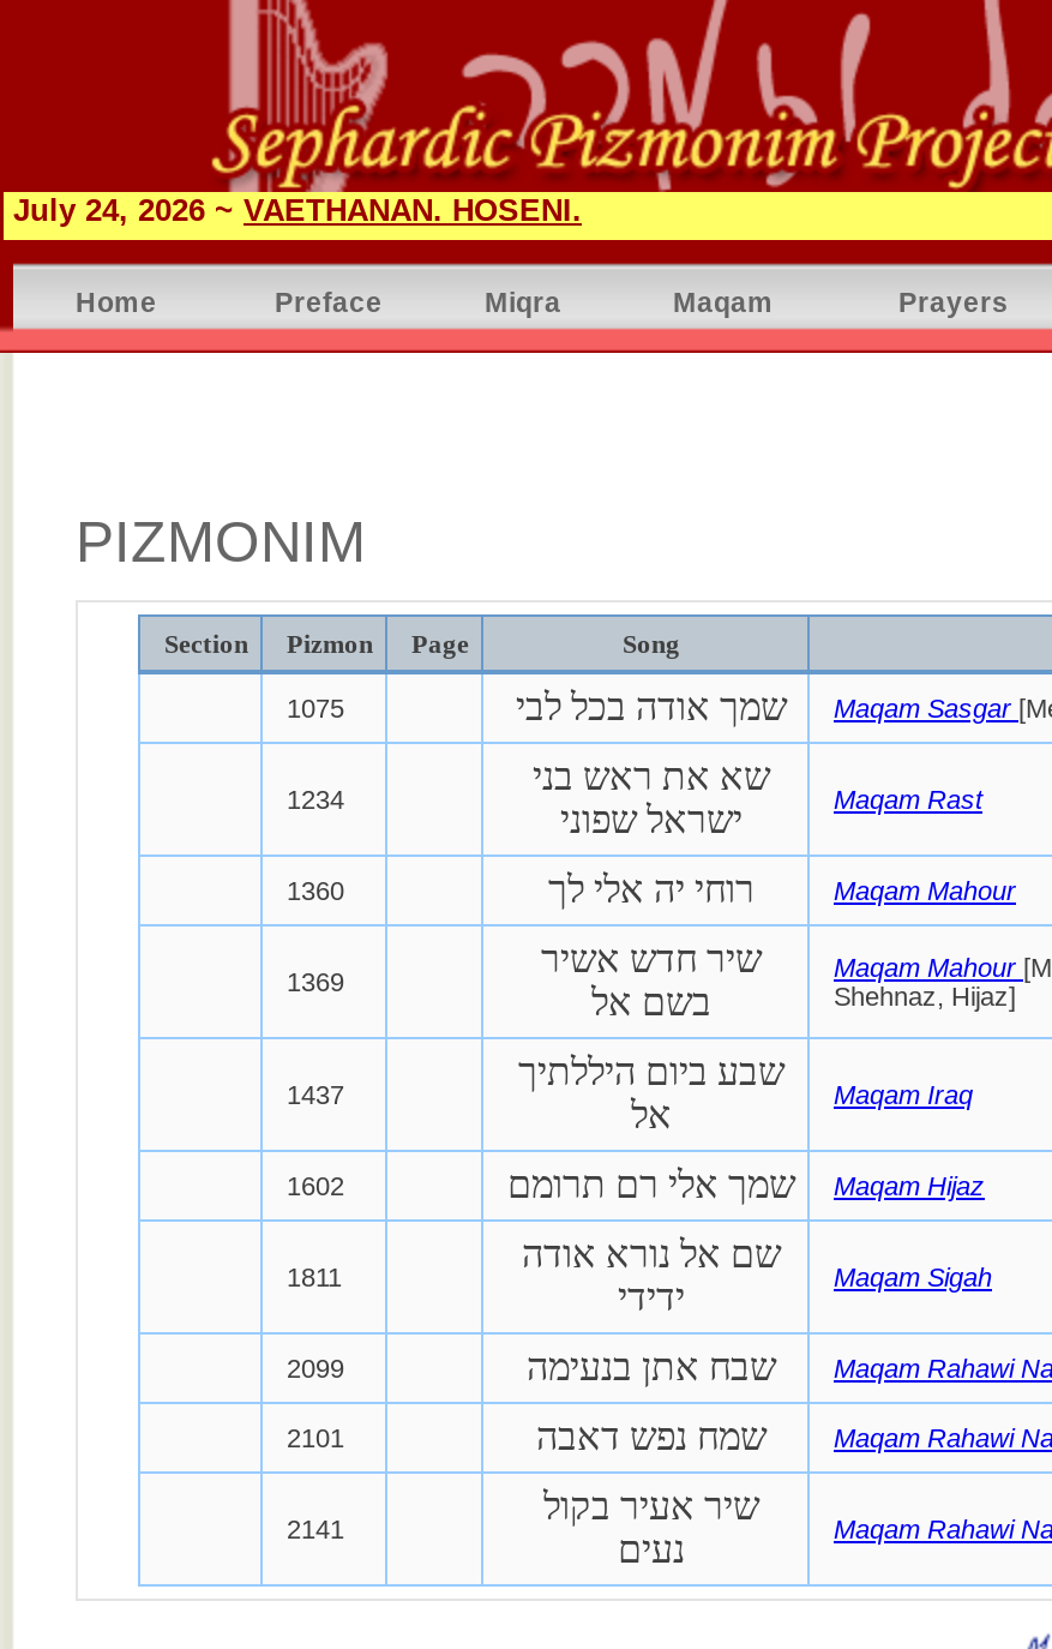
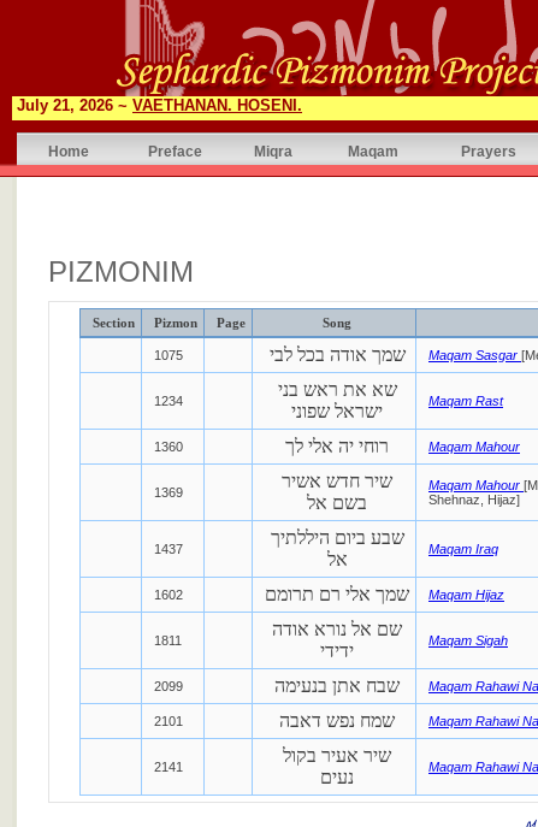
[13,192,582,228] July 24, 2026 ~VAETHANAN. HOSENI. -> [17,96,302,114] July 21, 2026 ~VAETHANAN. HOSENI.

